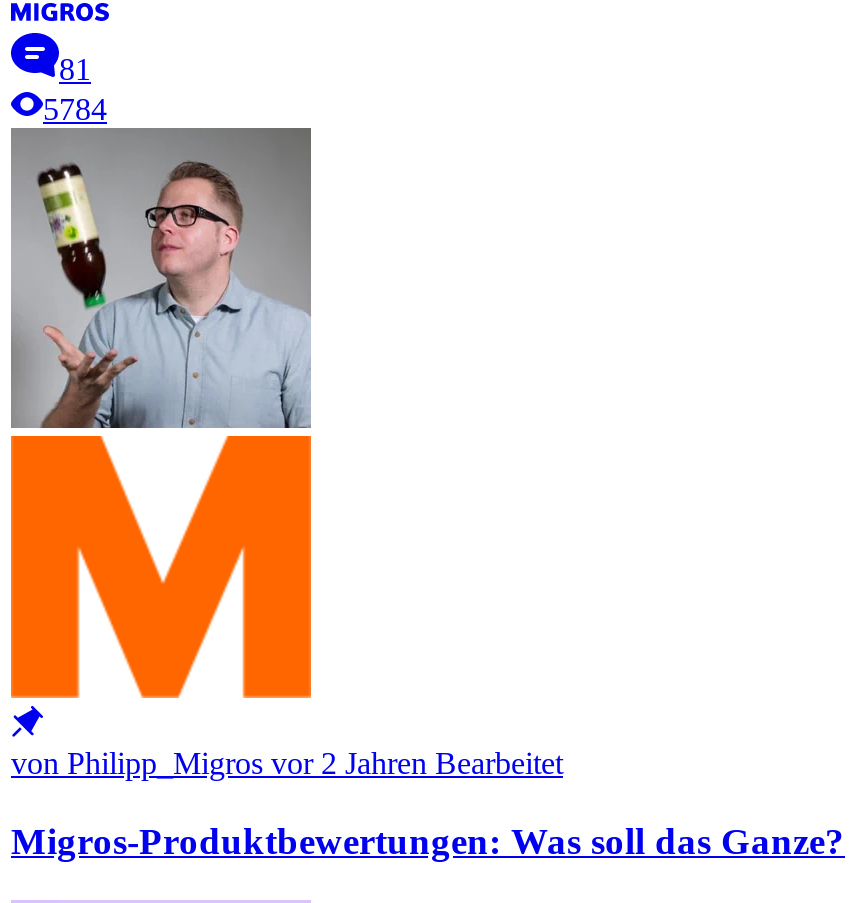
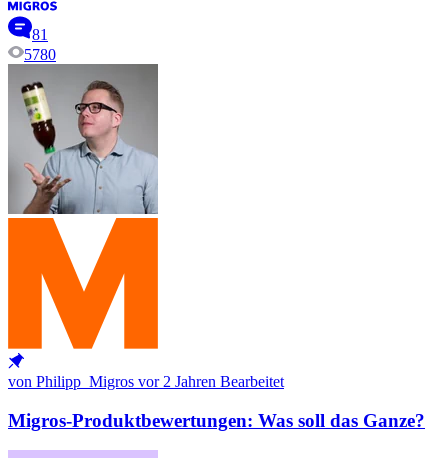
[43,92,107,126] 5784 -> [24,46,56,63] 5780

